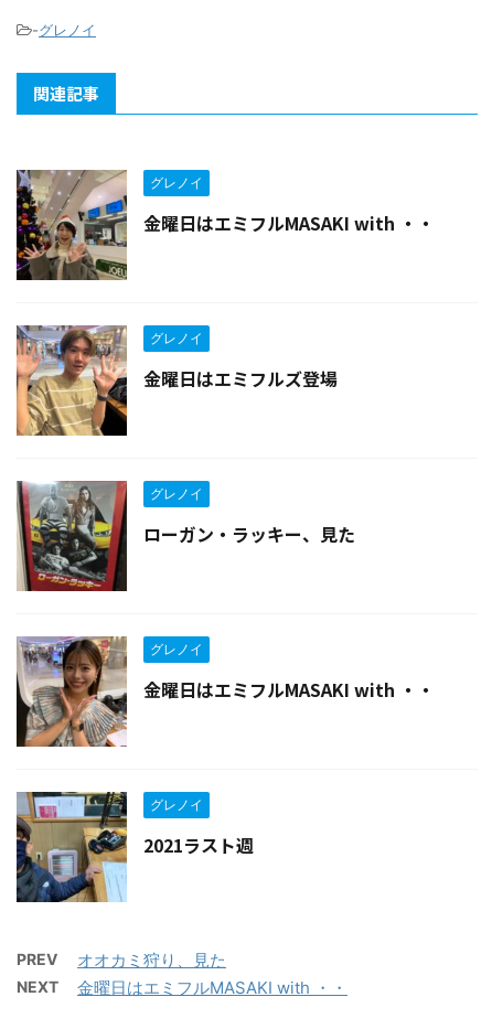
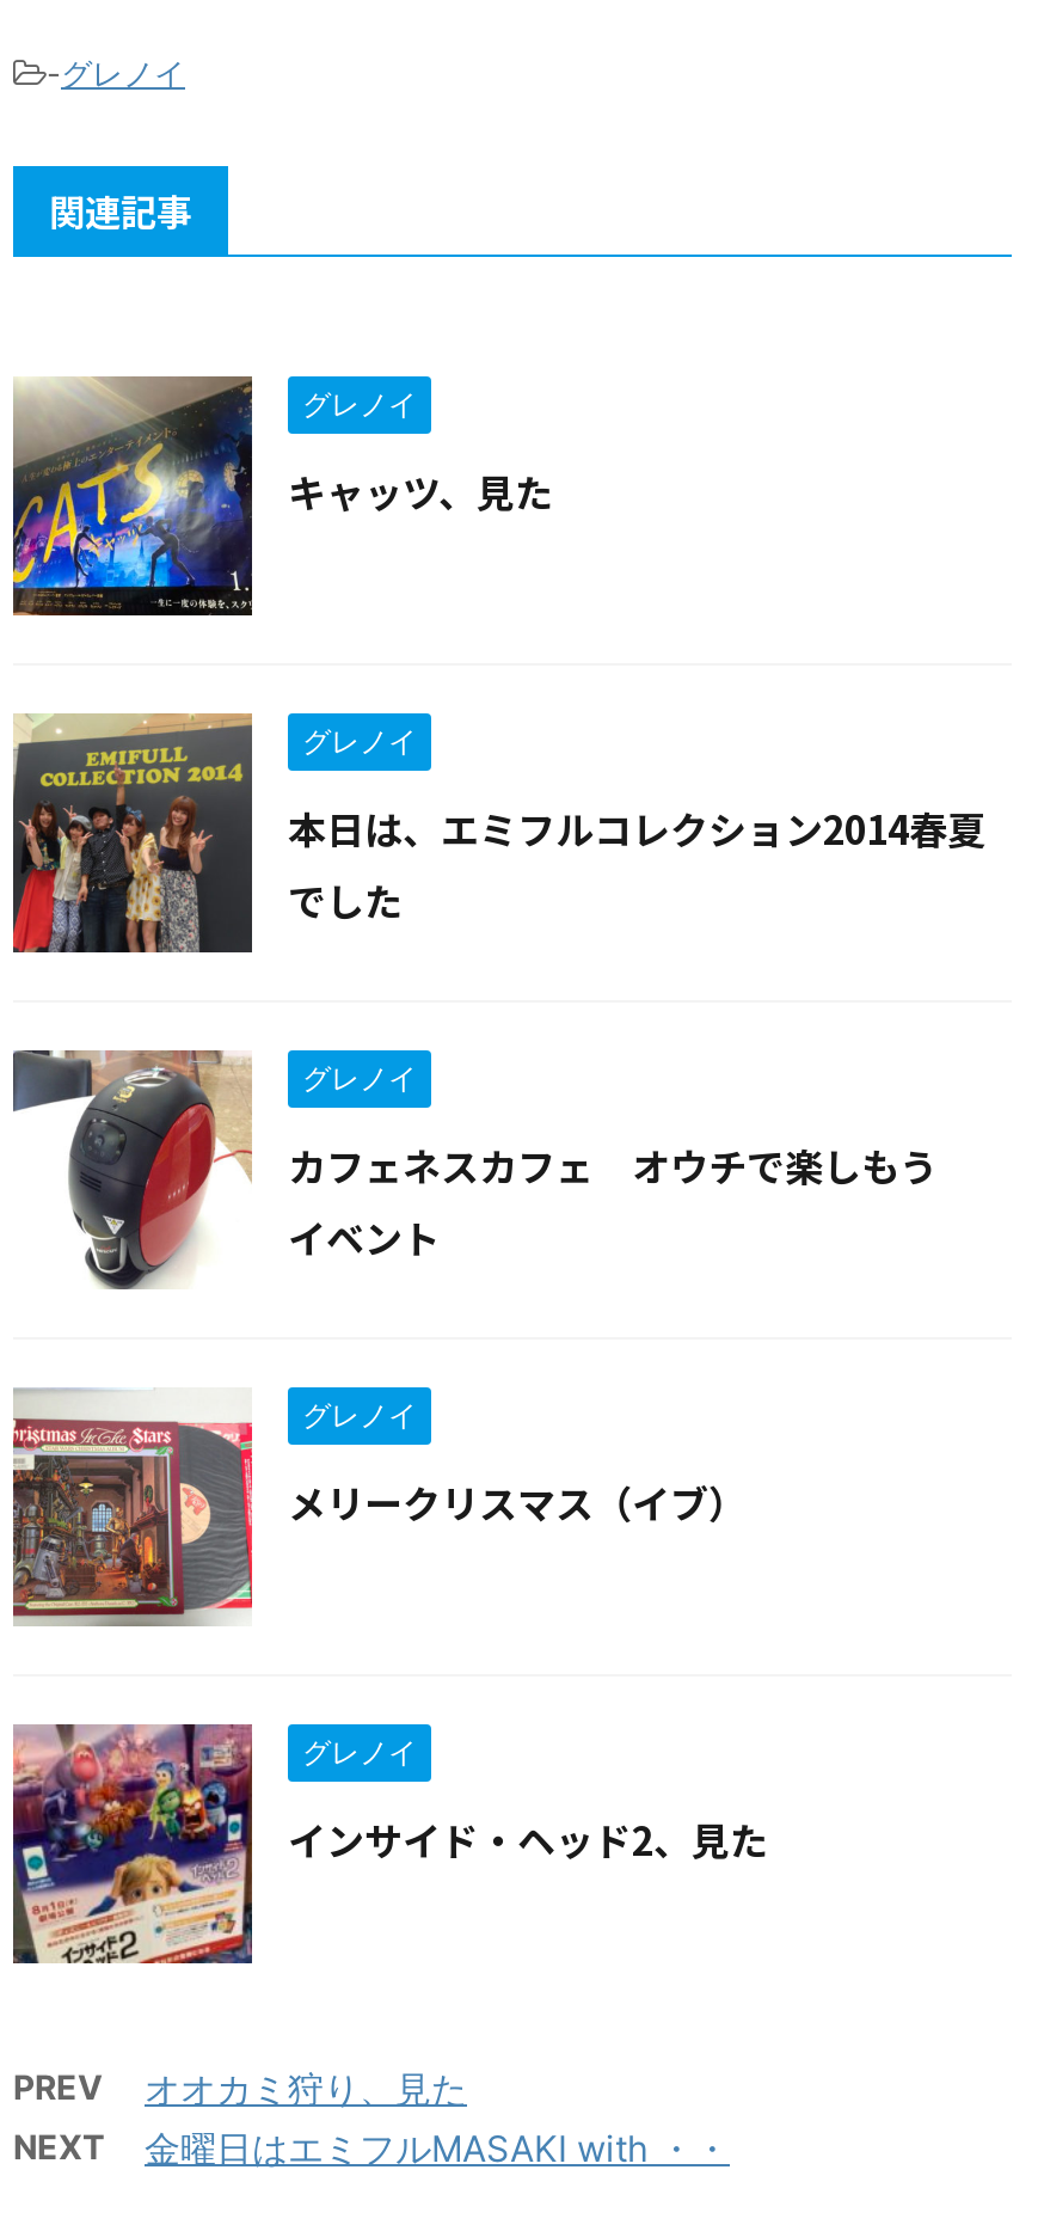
[15,169,435,281] [image] | 金曜日はエミフルMASAKI with ・・ -> [11,376,553,618] [image] | キャッツ、見た
[15,325,338,437] [image] | 金曜日はエミフルズ登場 -> [11,713,985,955] [image] | 本日は、エミフルコレクション2014春夏 | でした
[17,480,355,592] [image] | ローガン・ラッキー、見た -> [13,1048,976,1292] [image] | カフェネスカフェ オウチで楽しもう | イベント
[15,635,435,748] [image] | 金曜日はエミフルMASAKI with ・・ -> [11,1387,747,1626] [image] | メリークリスマス（イブ）
[17,791,254,903] [image] | 2021ラスト週 -> [13,1722,768,1966] [image] | インサイド・ヘッド2、見た

